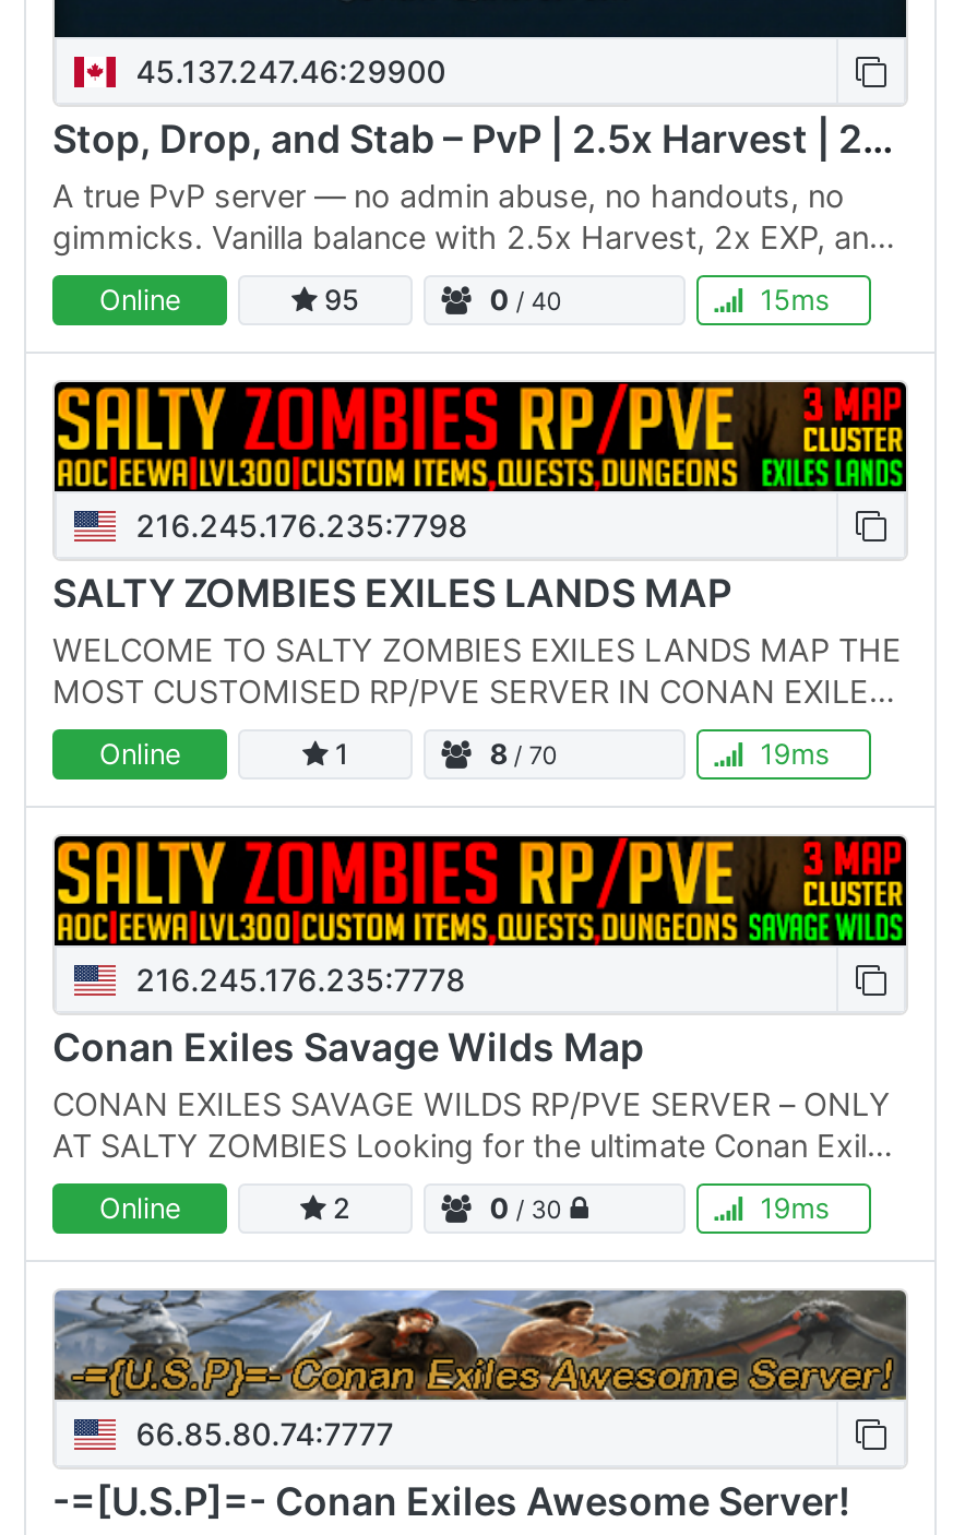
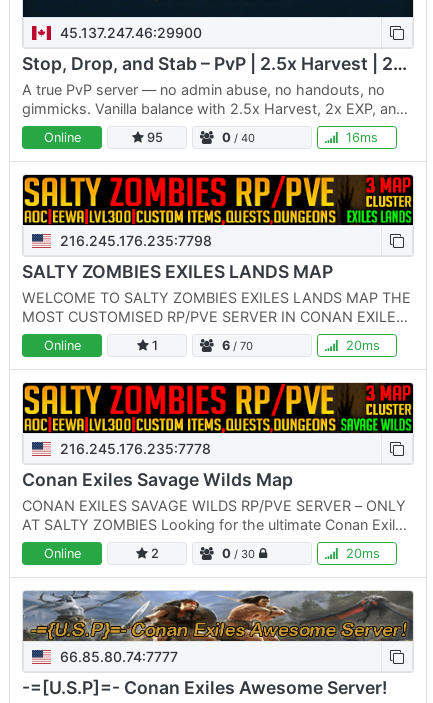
[760,284,830,317] 15ms -> [346,130,378,145] 16ms
[489,738,830,771] 8 / 70 | 19ms -> [222,338,380,353] 6 / 70 | 20ms
[760,1192,830,1225] 19ms -> [346,546,380,561] 20ms

